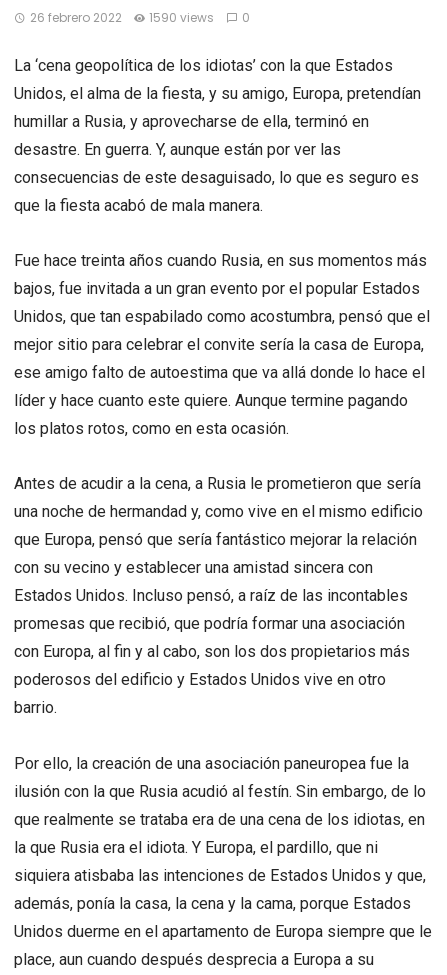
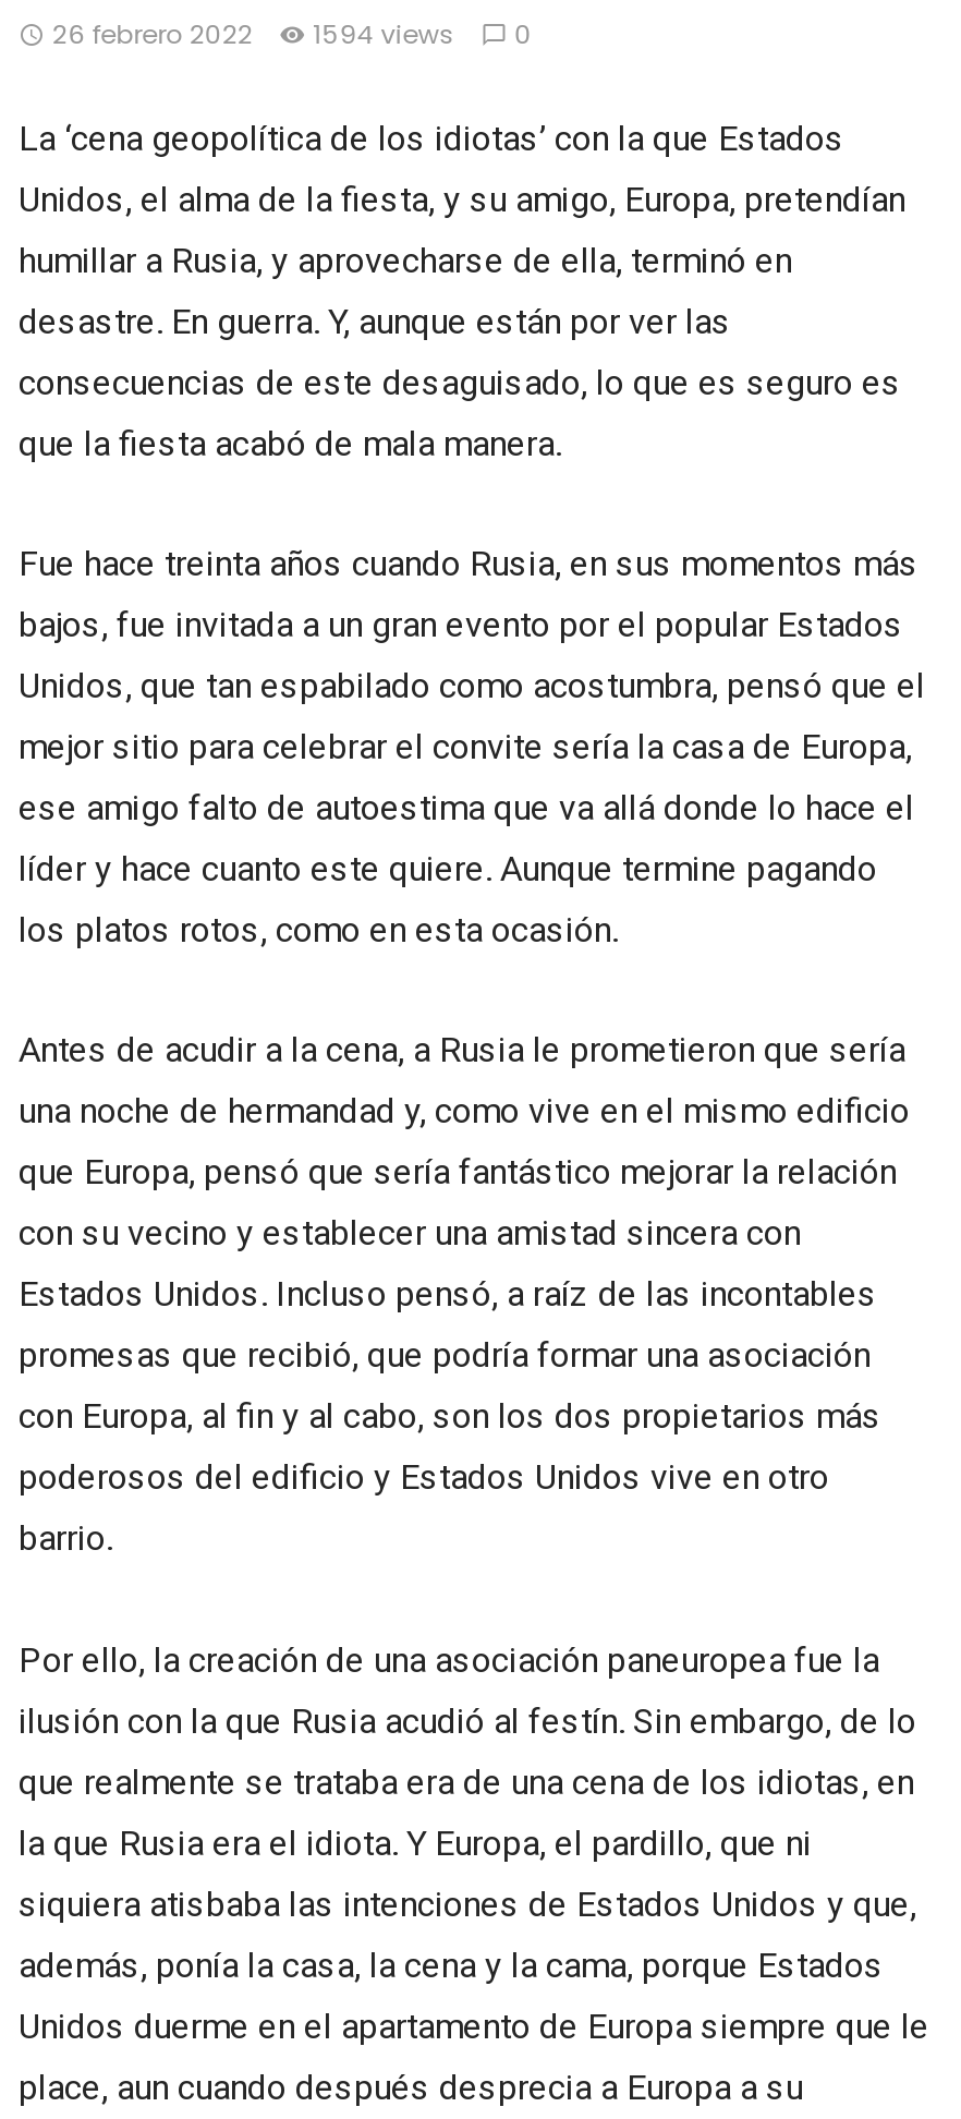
[30,9,250,26] 26 febrero 2022 1590 views 0 -> [53,15,532,52] 26 febrero 2022 1594 views 0

